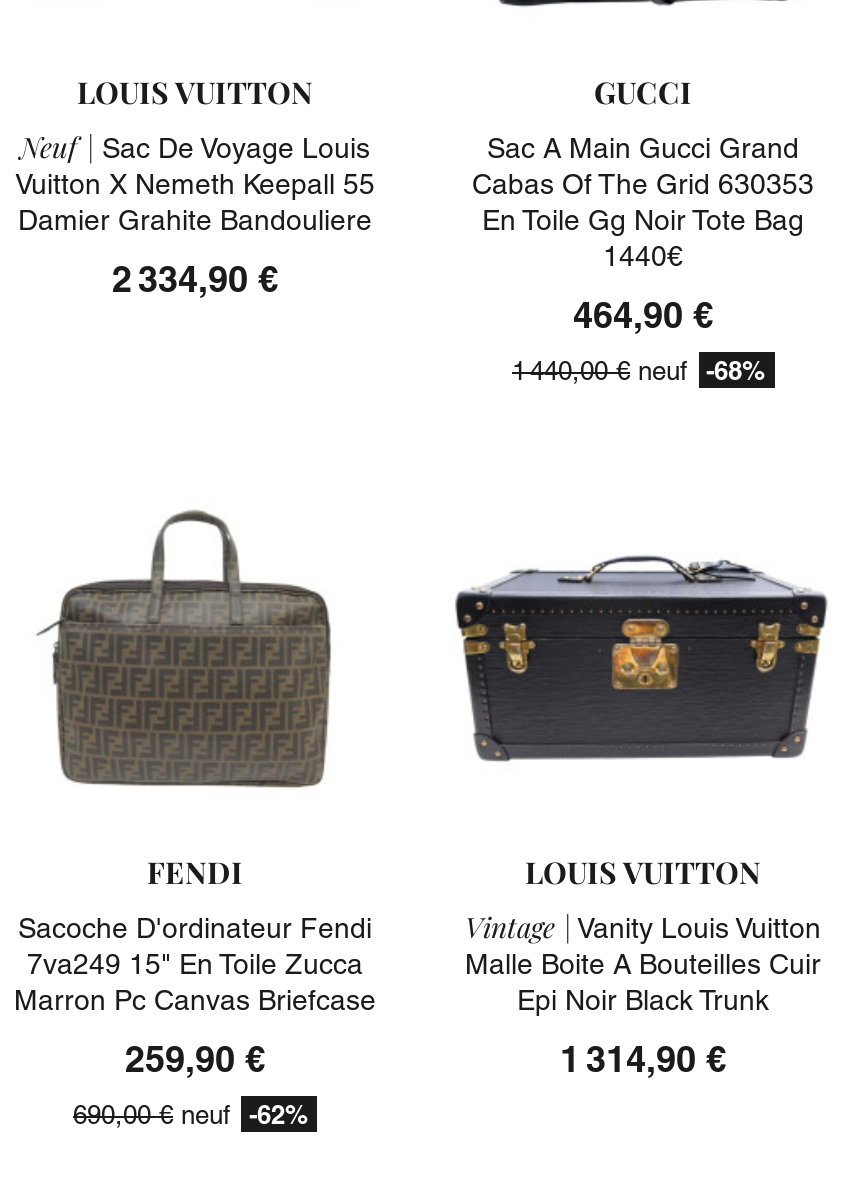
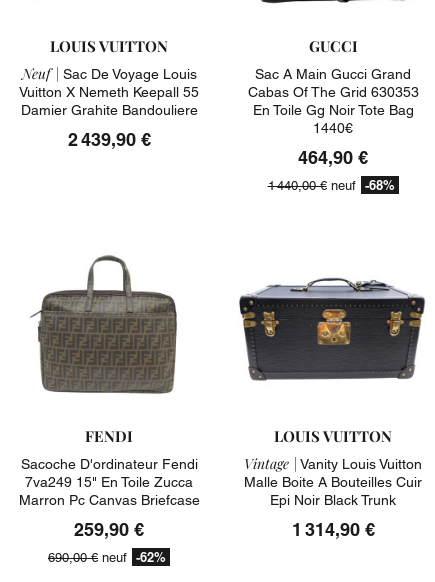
[112,258,278,300] 2 334,90 € -> [67,129,150,150] 2 439,90 €

